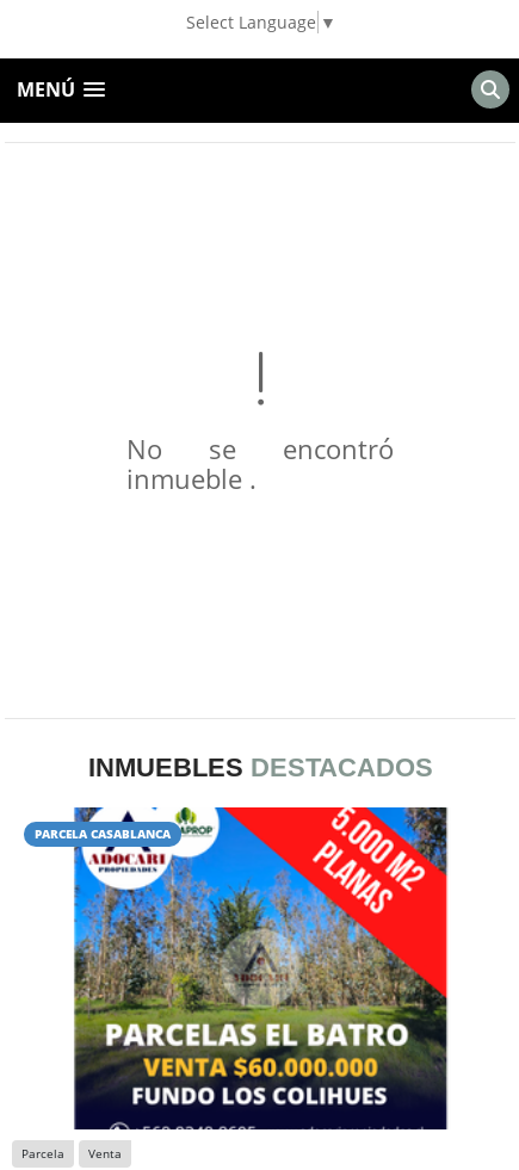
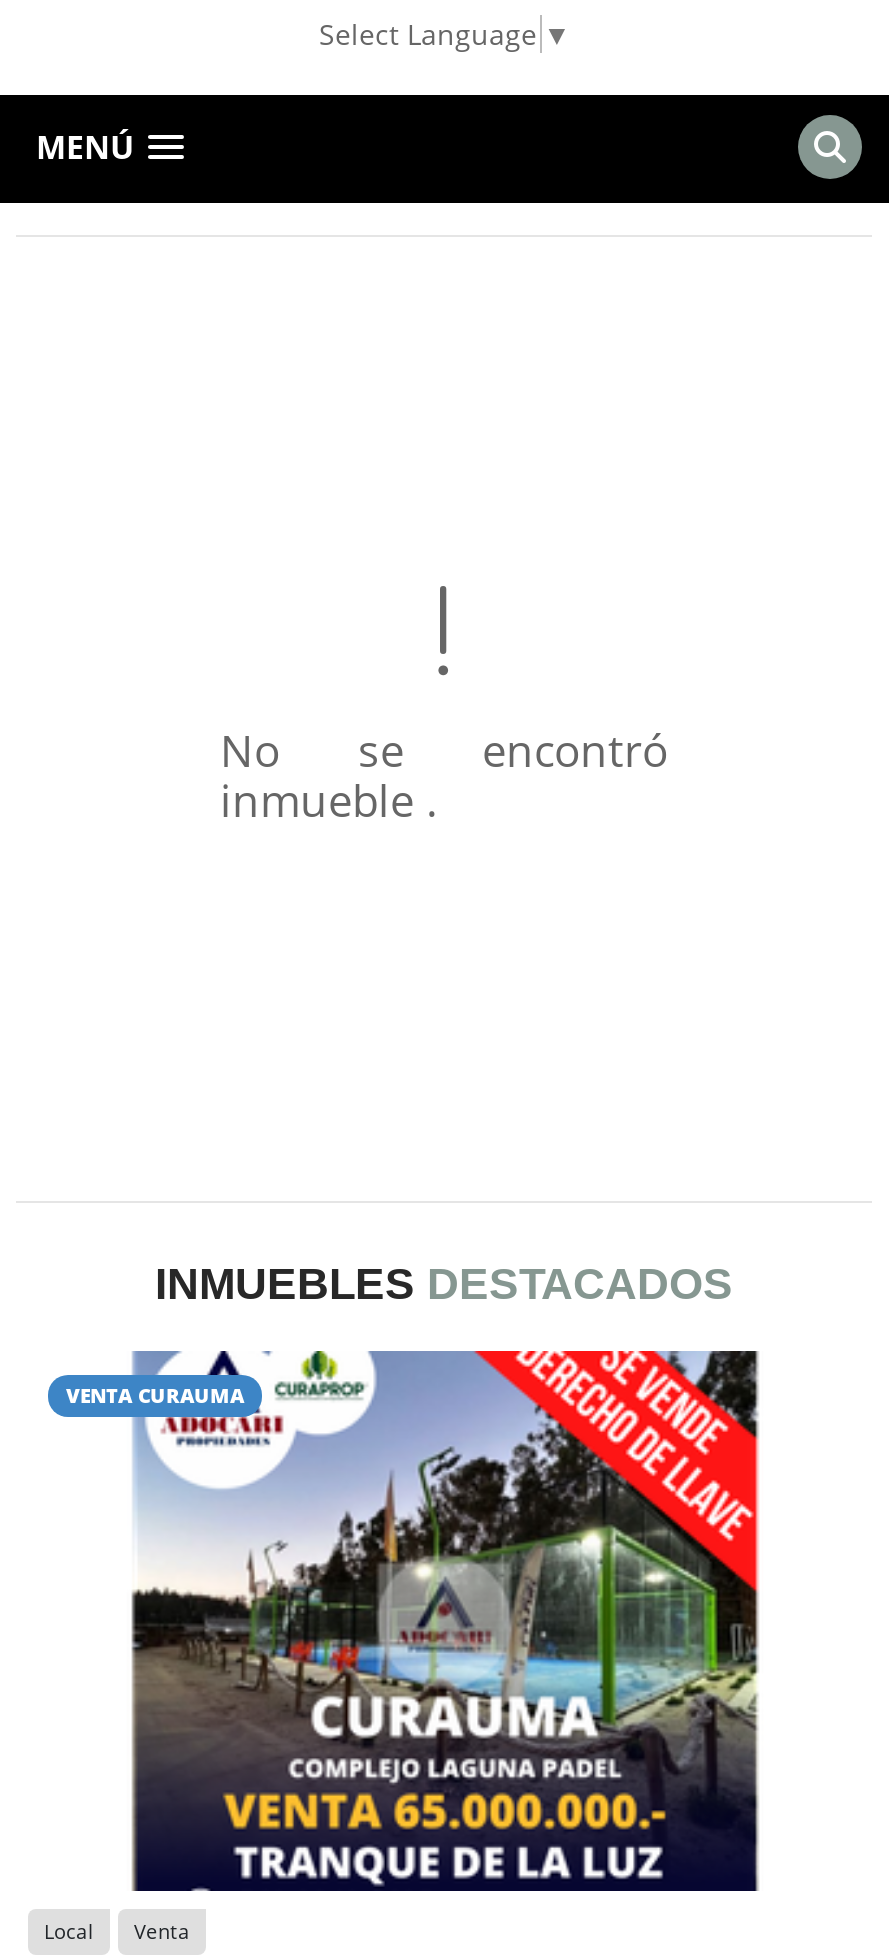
[35,806,449,1129] [image] | PARCELA CASABLANCA -> [66,1349,760,1889] [image] | VENTA CURAUMA
[21,1145,64,1162] Parcela -> [44,1917,94,1945] Local

